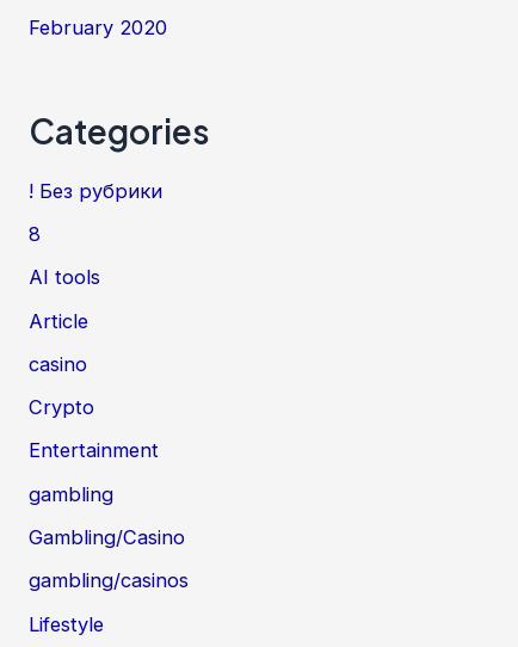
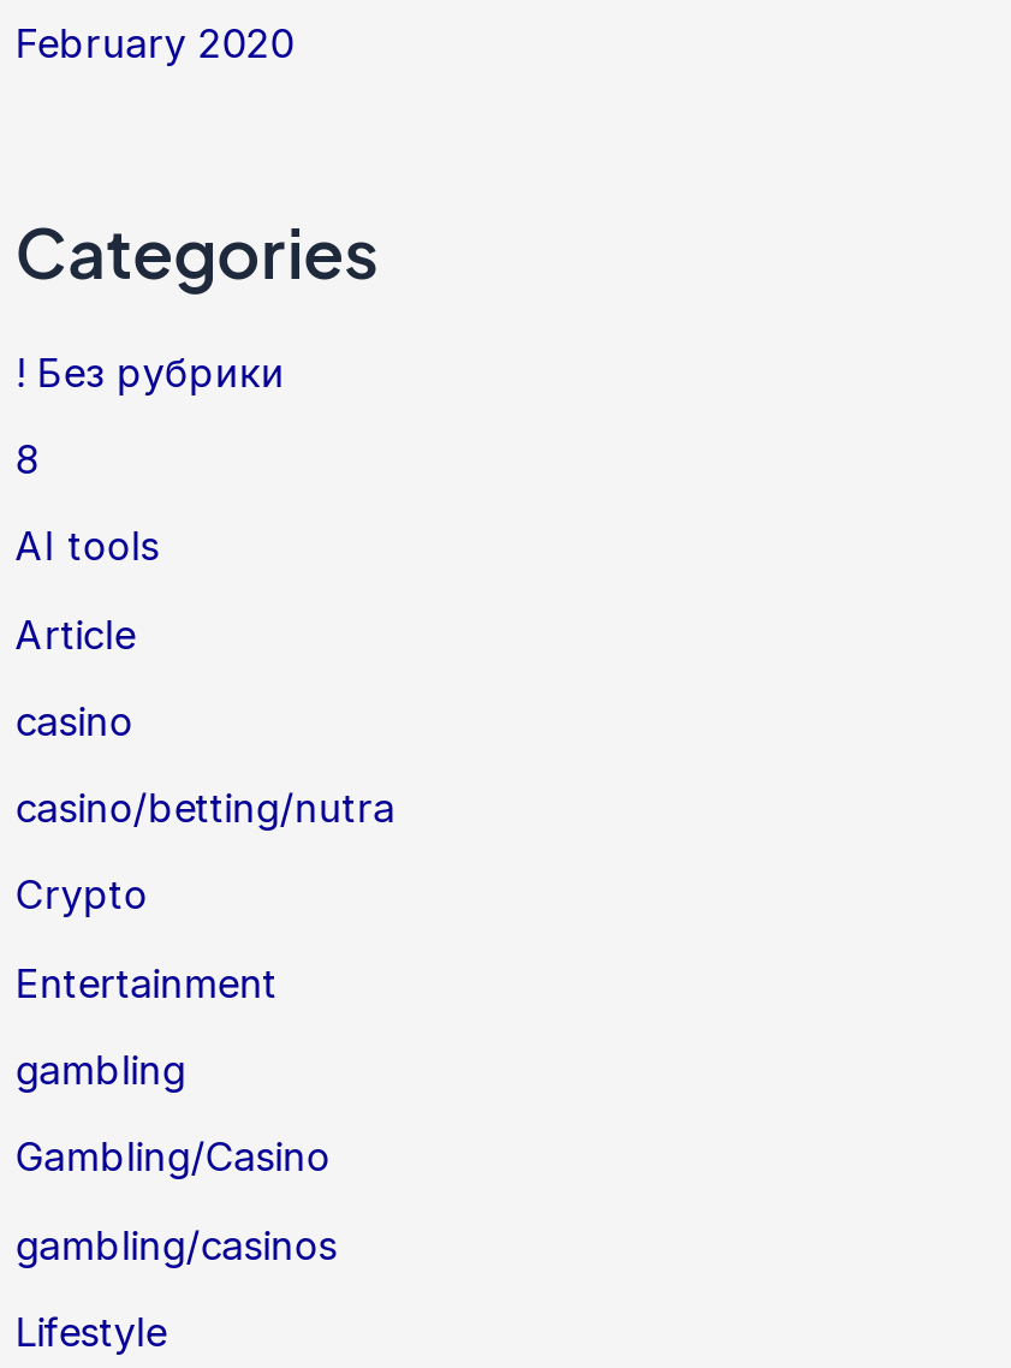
none -> [15,784,395,832] casino/betting/nutra

